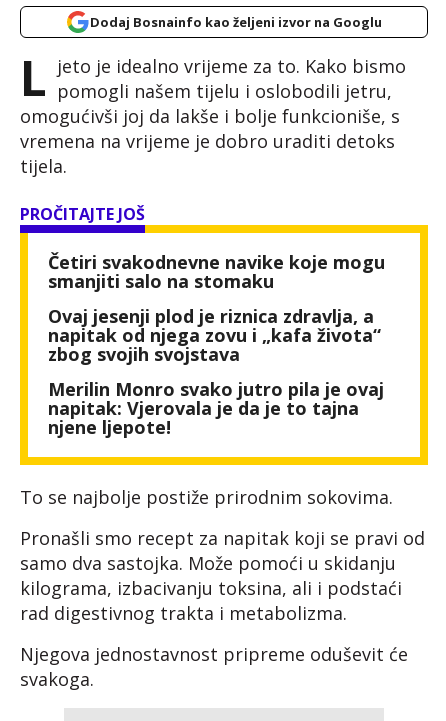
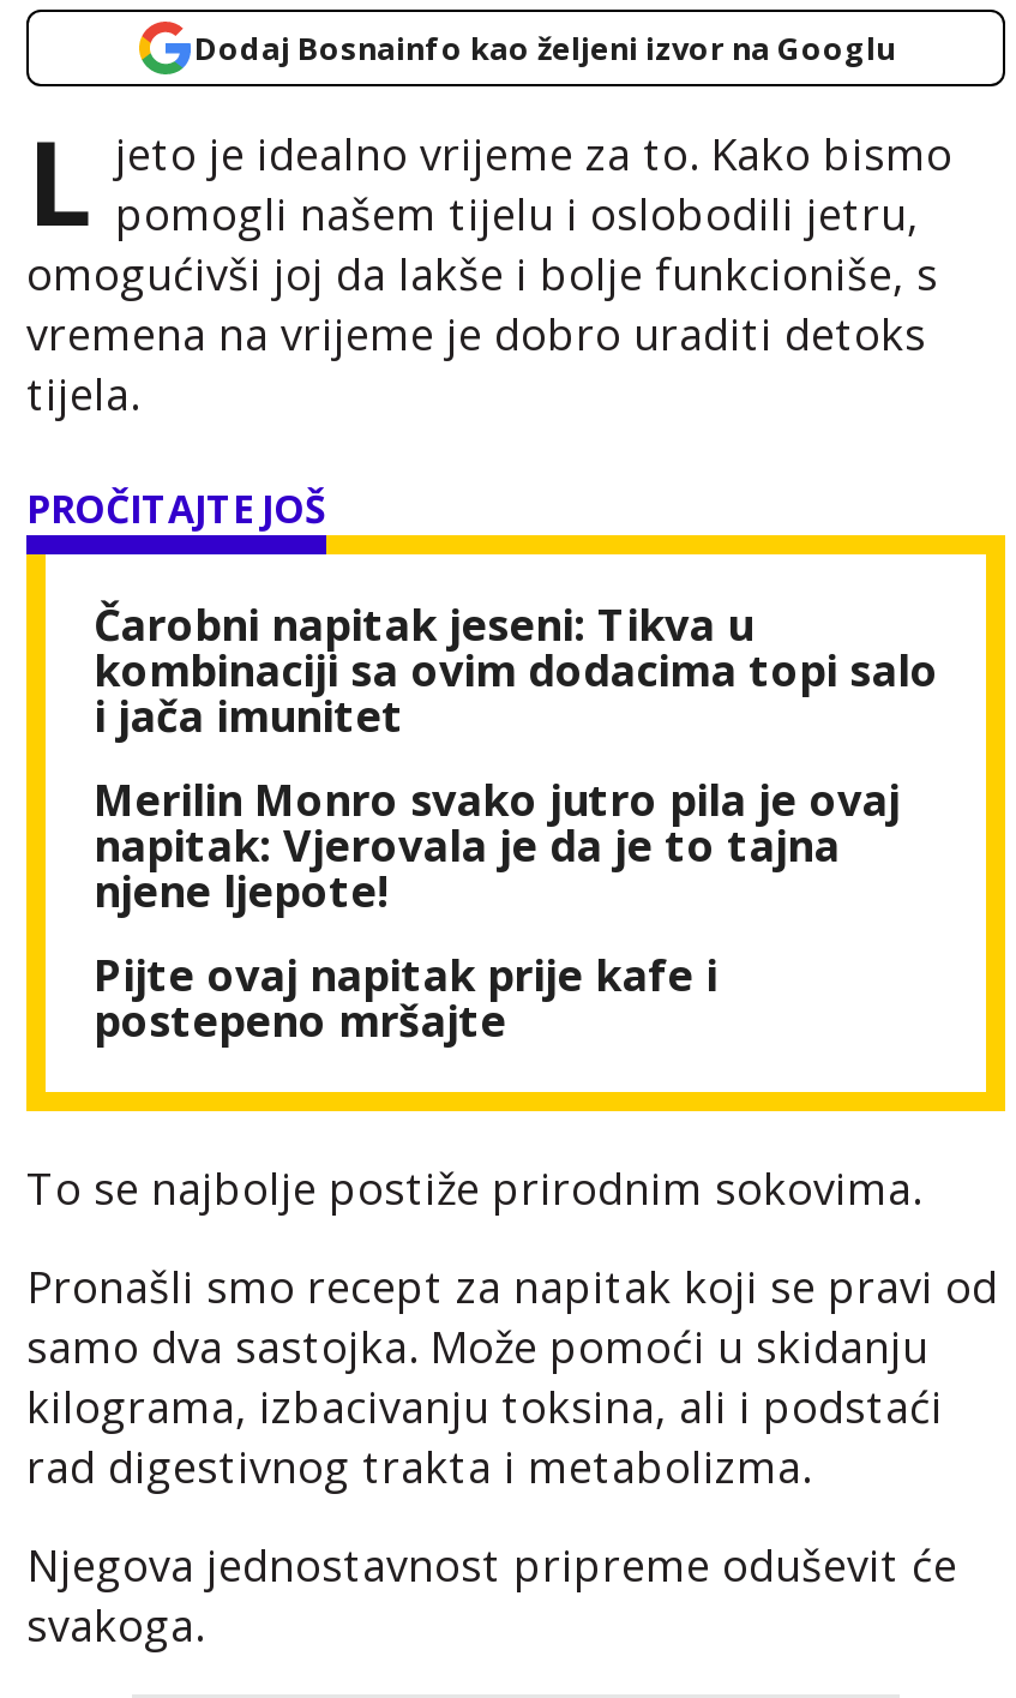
[48,250,385,366] Četiri svakodnevne navike koje mogu | smanjiti salo na stomaku | Ovaj jesenji plod je riznica zdravlja, a | napitak od njega zovu i „kafa života“ | zbog svojih svojstava -> [94,596,938,745] Čarobni napitak jeseni: Tikva u | kombinaciji sa ovim dodacima topi salo | i jača imunitet
moved [48,377,384,439] -> [94,771,900,920]: Merilin Monro svako jutro pila je ovaj | napitak: Vjerovala je da je to tajna | njene ljepote!
none -> [94,947,717,1050] Pijte ovaj napitak prije kafe i | postepeno mršajte

